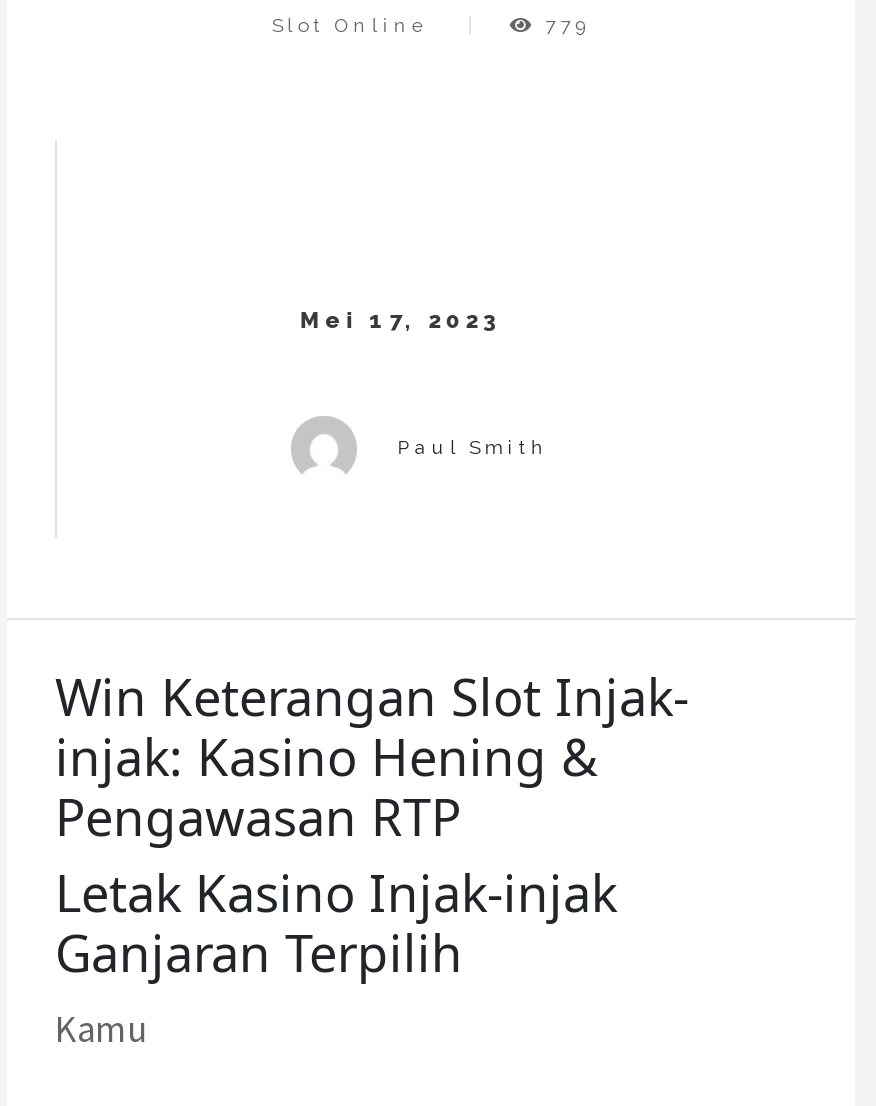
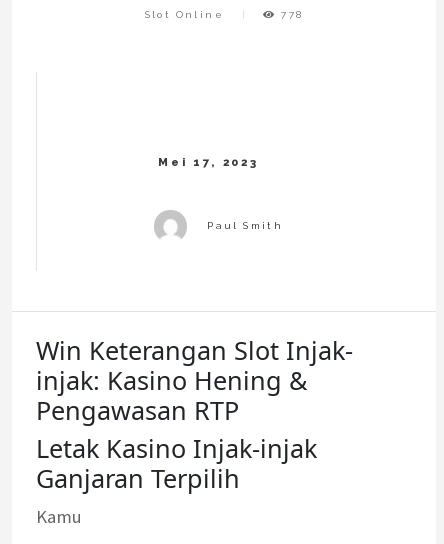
[537,14,590,36] 779 -> [277,9,303,20] 778

